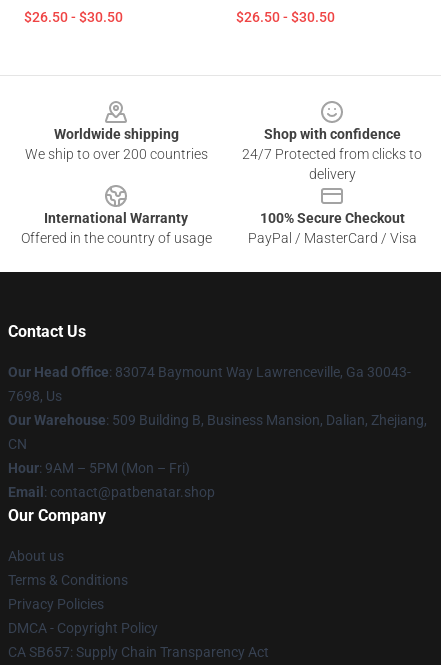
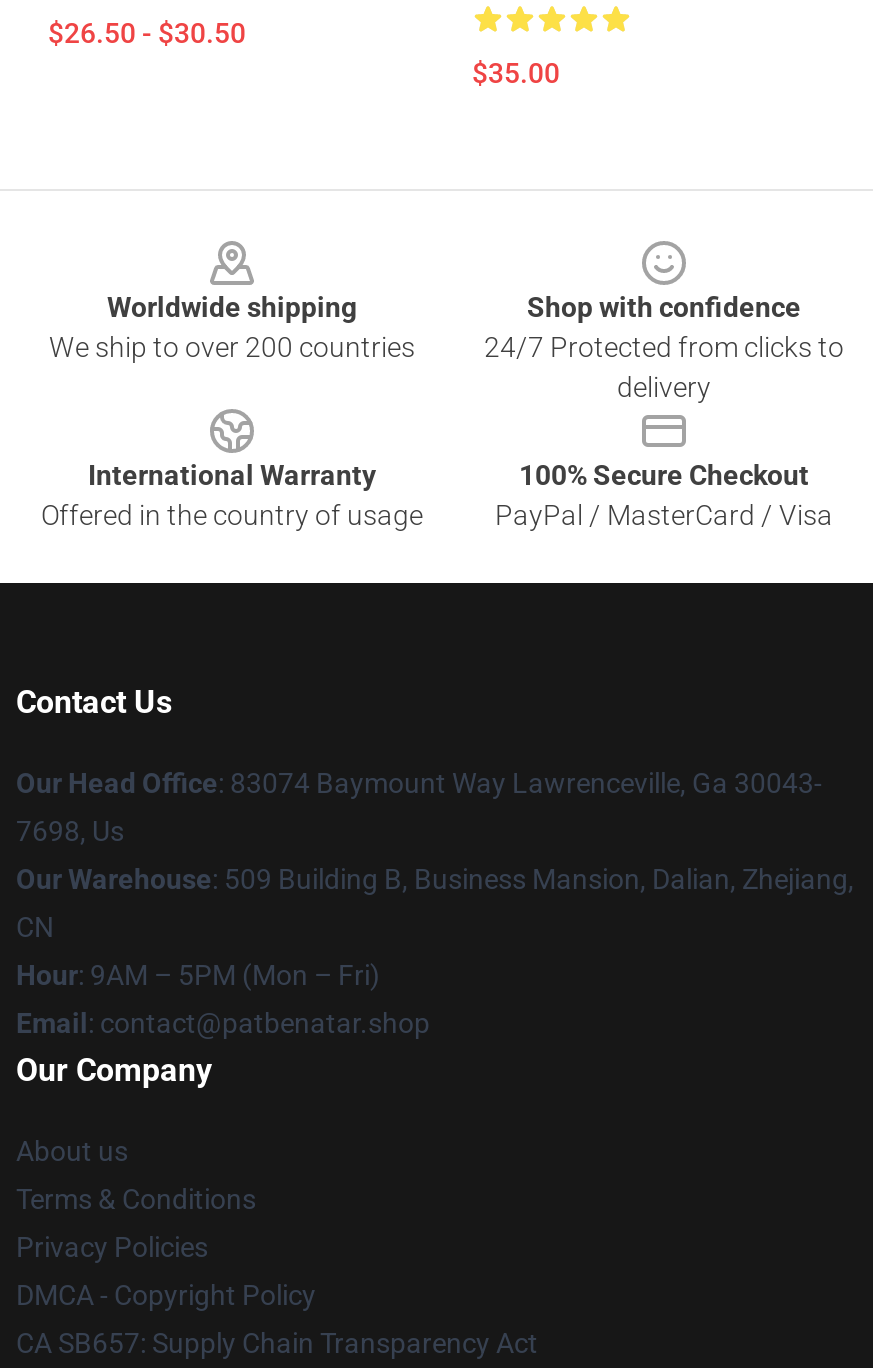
[236,9,335,25] $26.50 - $30.50 -> [472,57,560,89] $35.00

